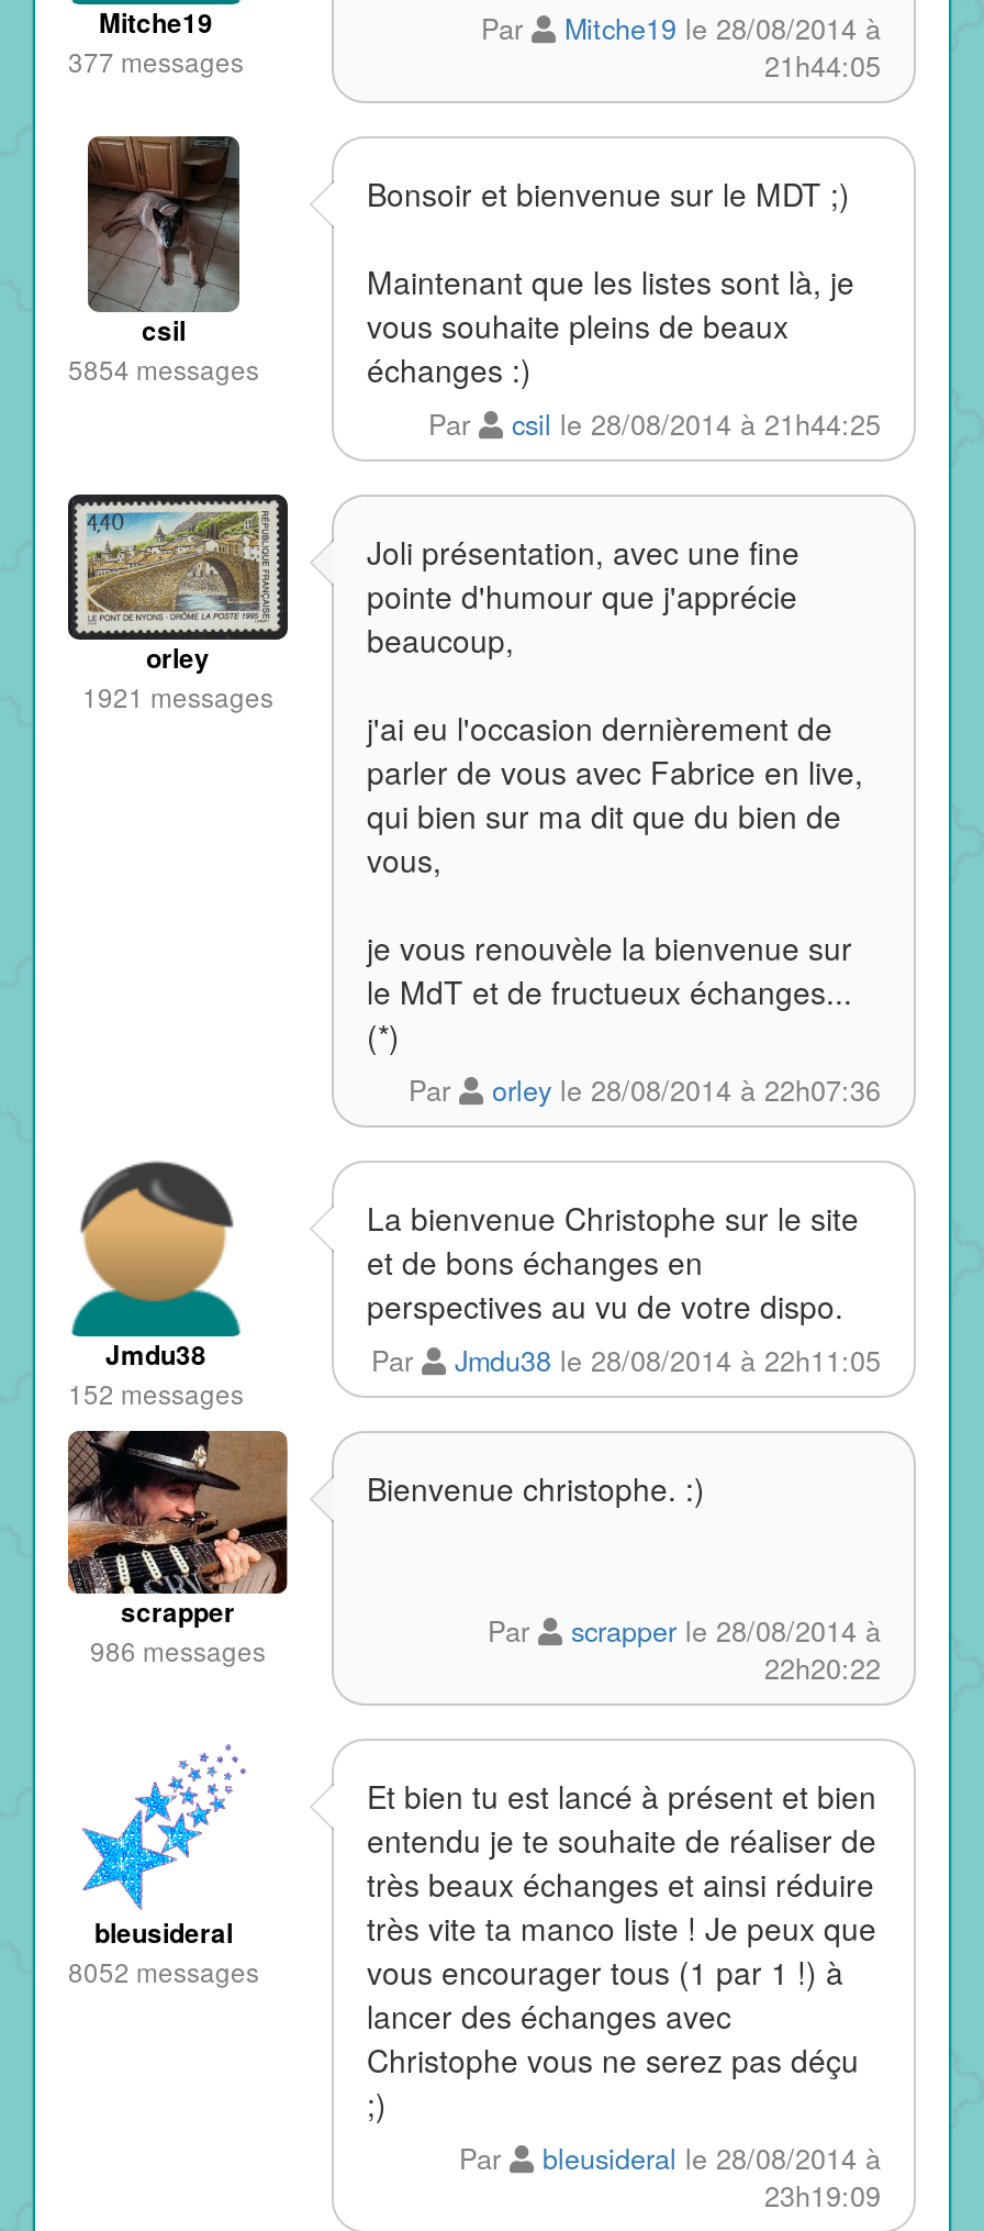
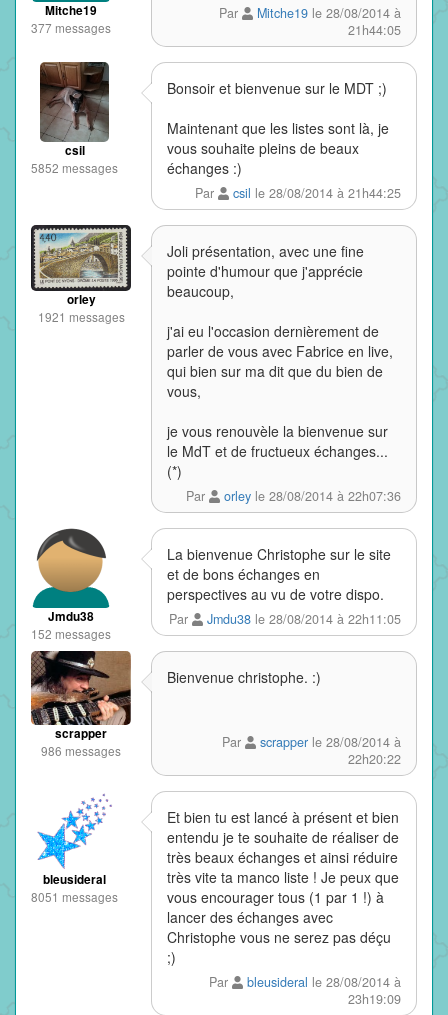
[68,349,259,387] 5854 messages -> [31,159,118,176] 5852 messages
[68,1952,259,1989] 8052 messages -> [31,888,118,905] 8051 messages

